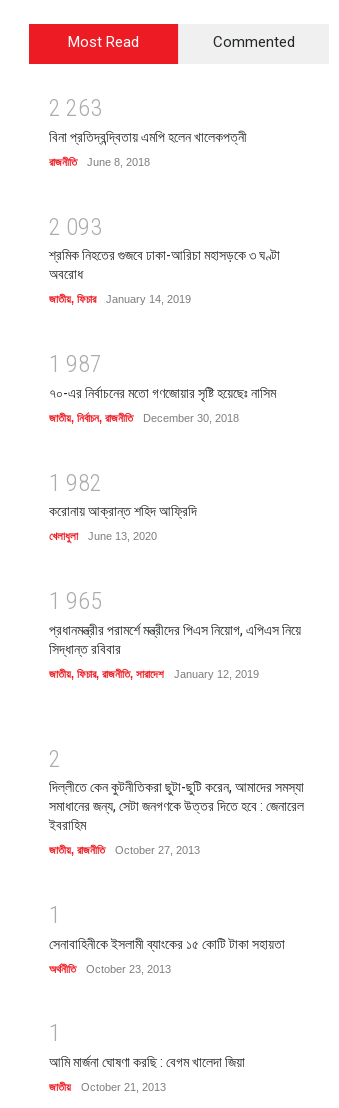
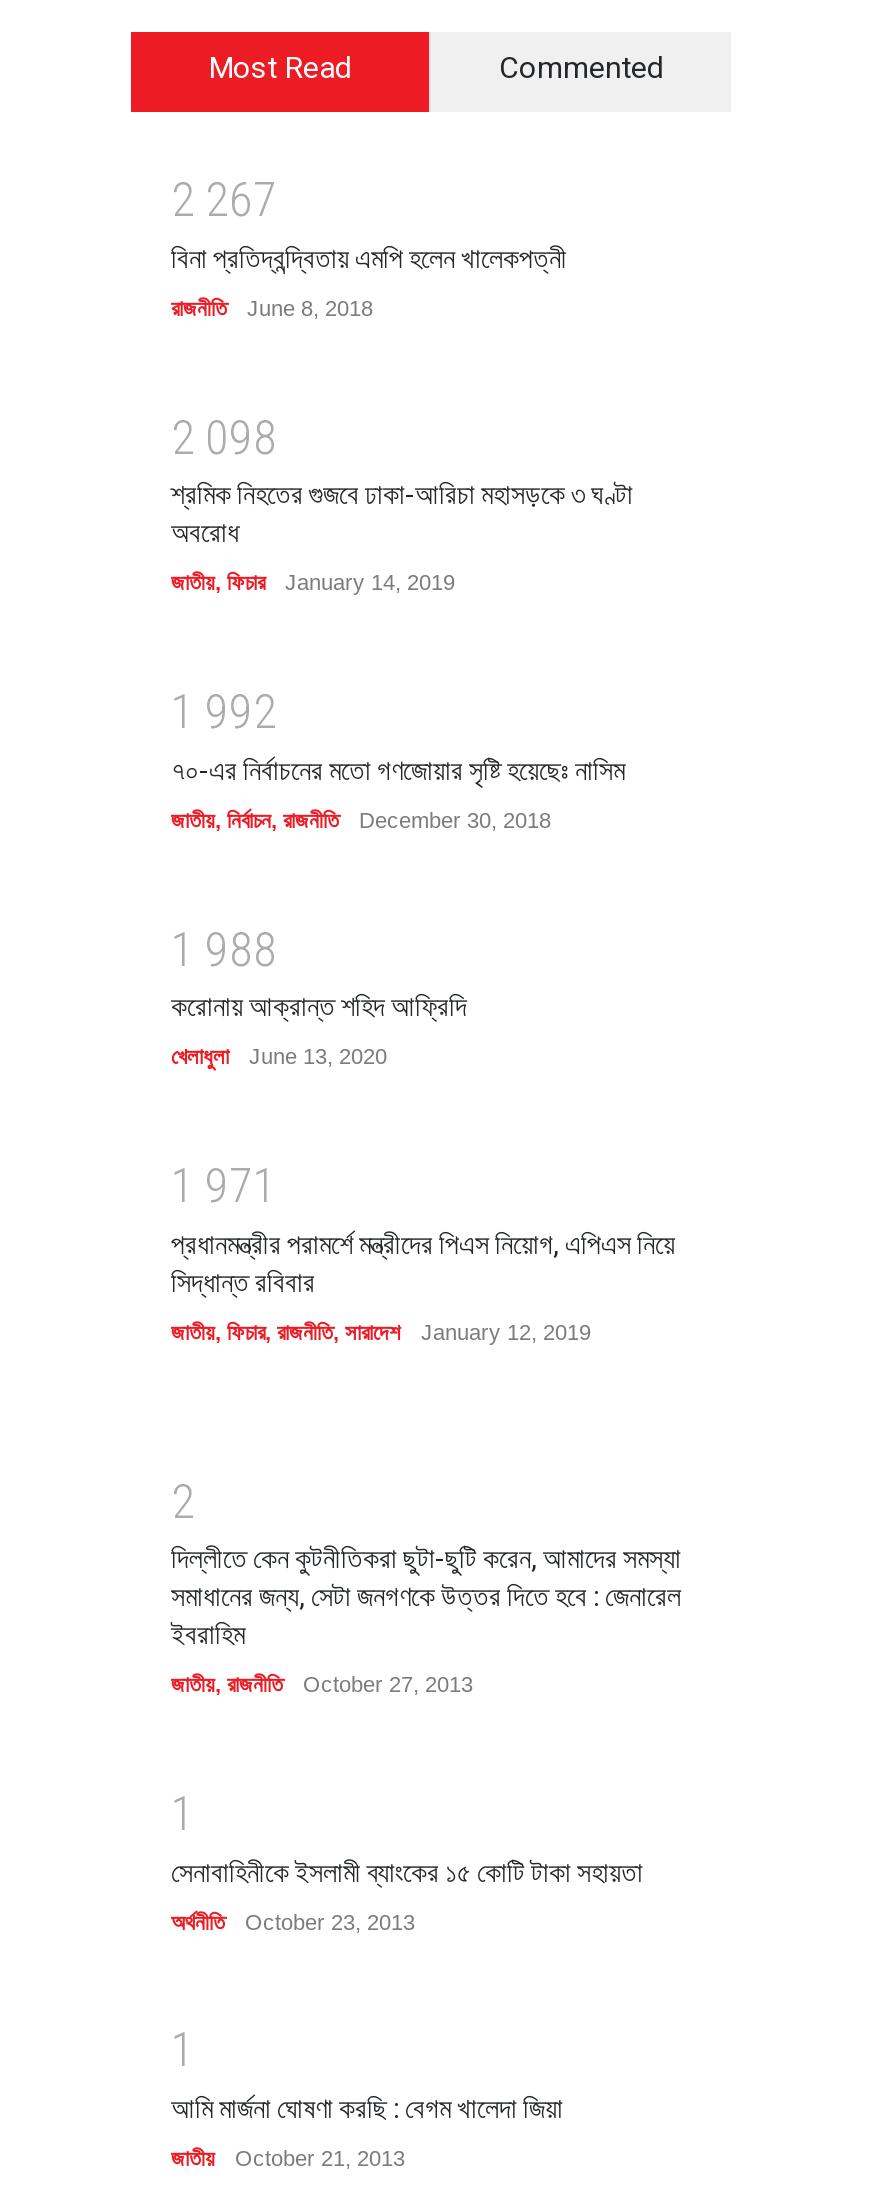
[49,94,102,122] 2 263 -> [171,172,277,228] 2 267
[49,213,102,241] 2 093 -> [171,409,277,465] 2 098
[49,350,102,378] 1 987 -> [171,684,277,740] 1 992
[49,468,102,496] 1 982 -> [171,921,277,977] 1 988
[49,587,102,615] 1 965 -> [171,1158,277,1214] 1 971

